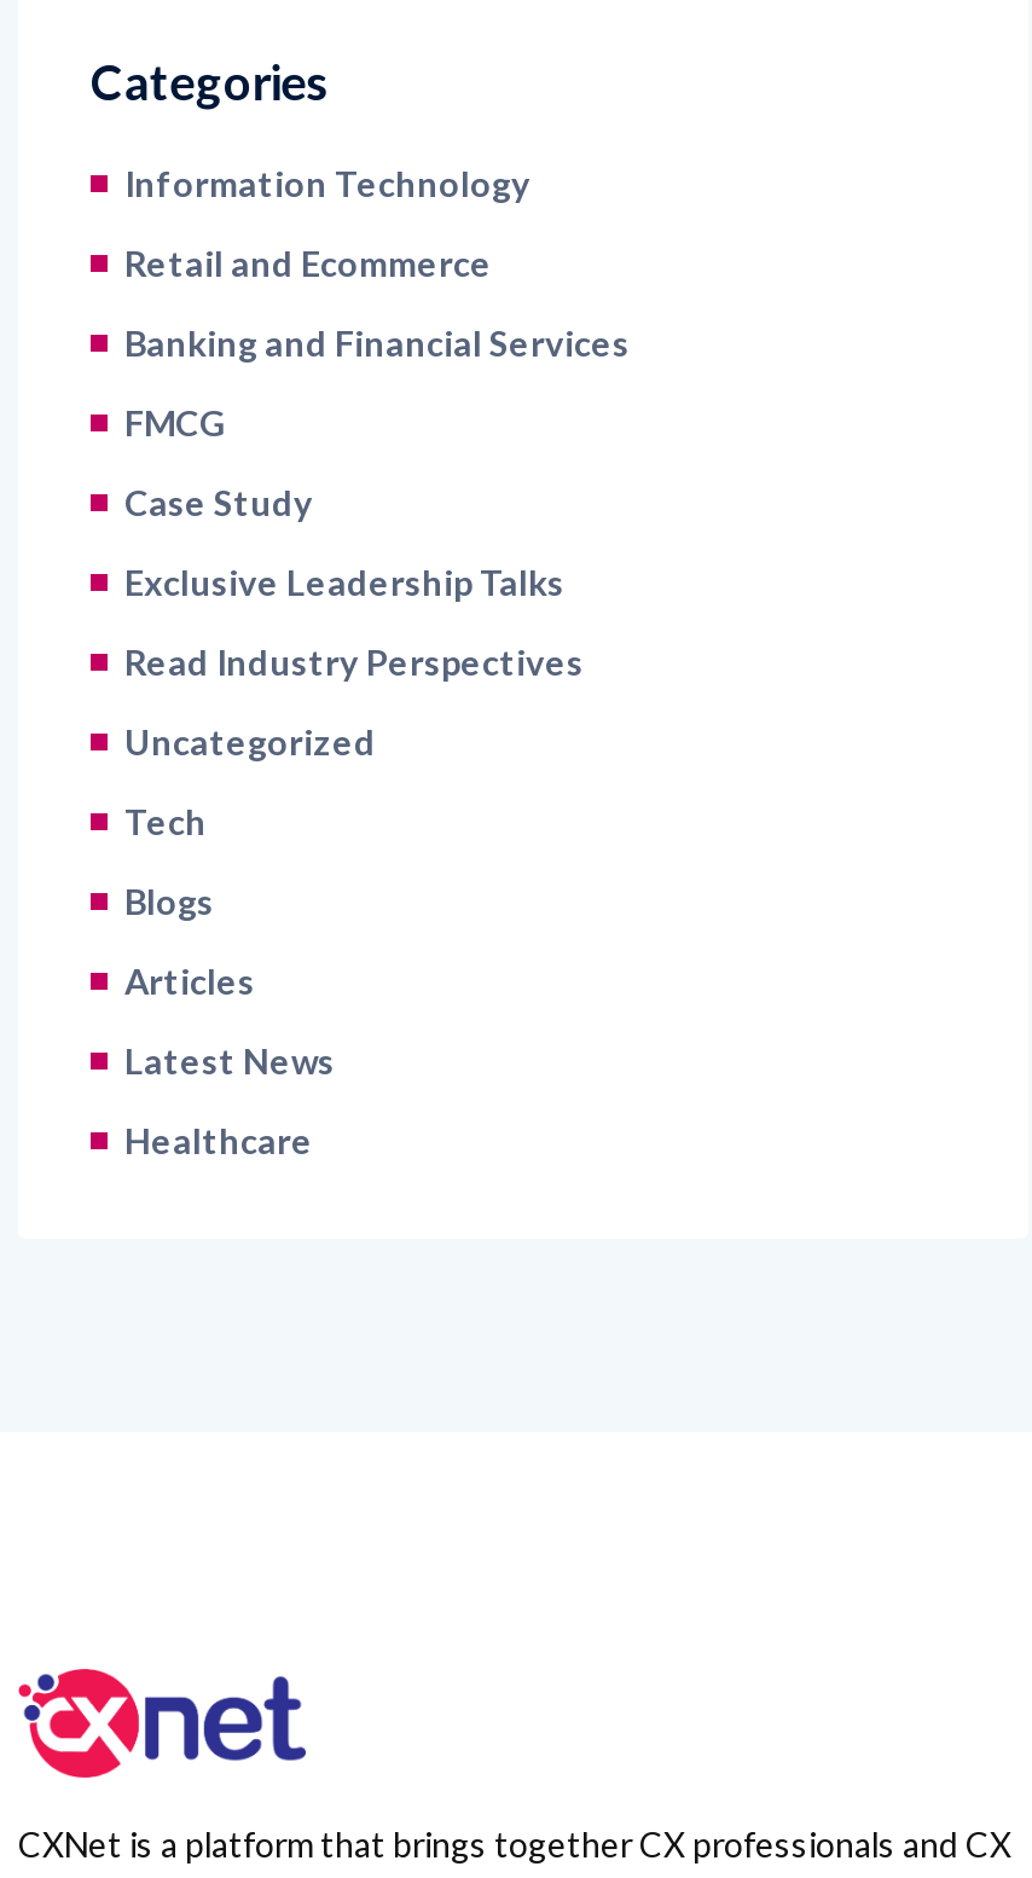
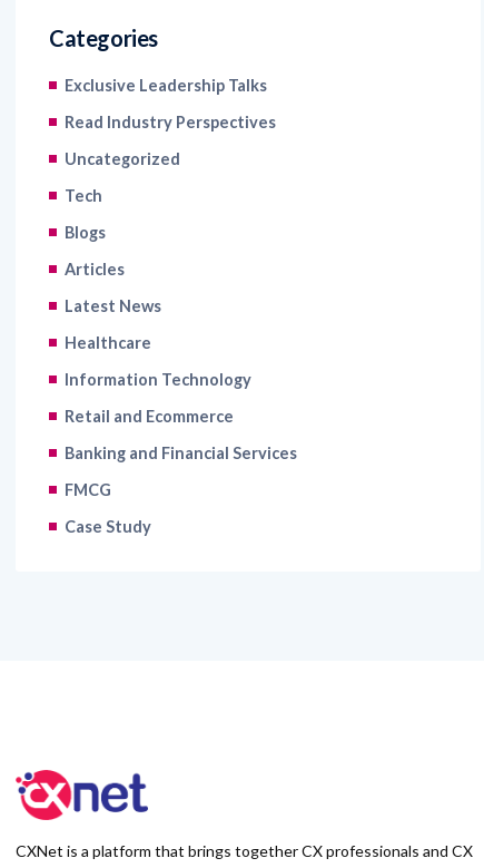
moved [124,164,630,524] -> [65,370,297,536]: Information Technology | Retail and Ecommerce | Banking and Financial Services | FMCG | Case Study
moved [124,563,584,1162] -> [65,76,276,352]: Exclusive Leadership Talks | Read Industry Perspectives | Uncategorized | Tech | Blogs | Articles | Latest News | Healthcare

